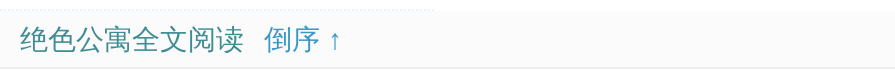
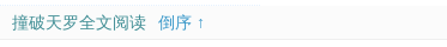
[20,24,244,56] 绝色公寓全文阅读 -> [12,14,146,32] 撞破天罗全文阅读

